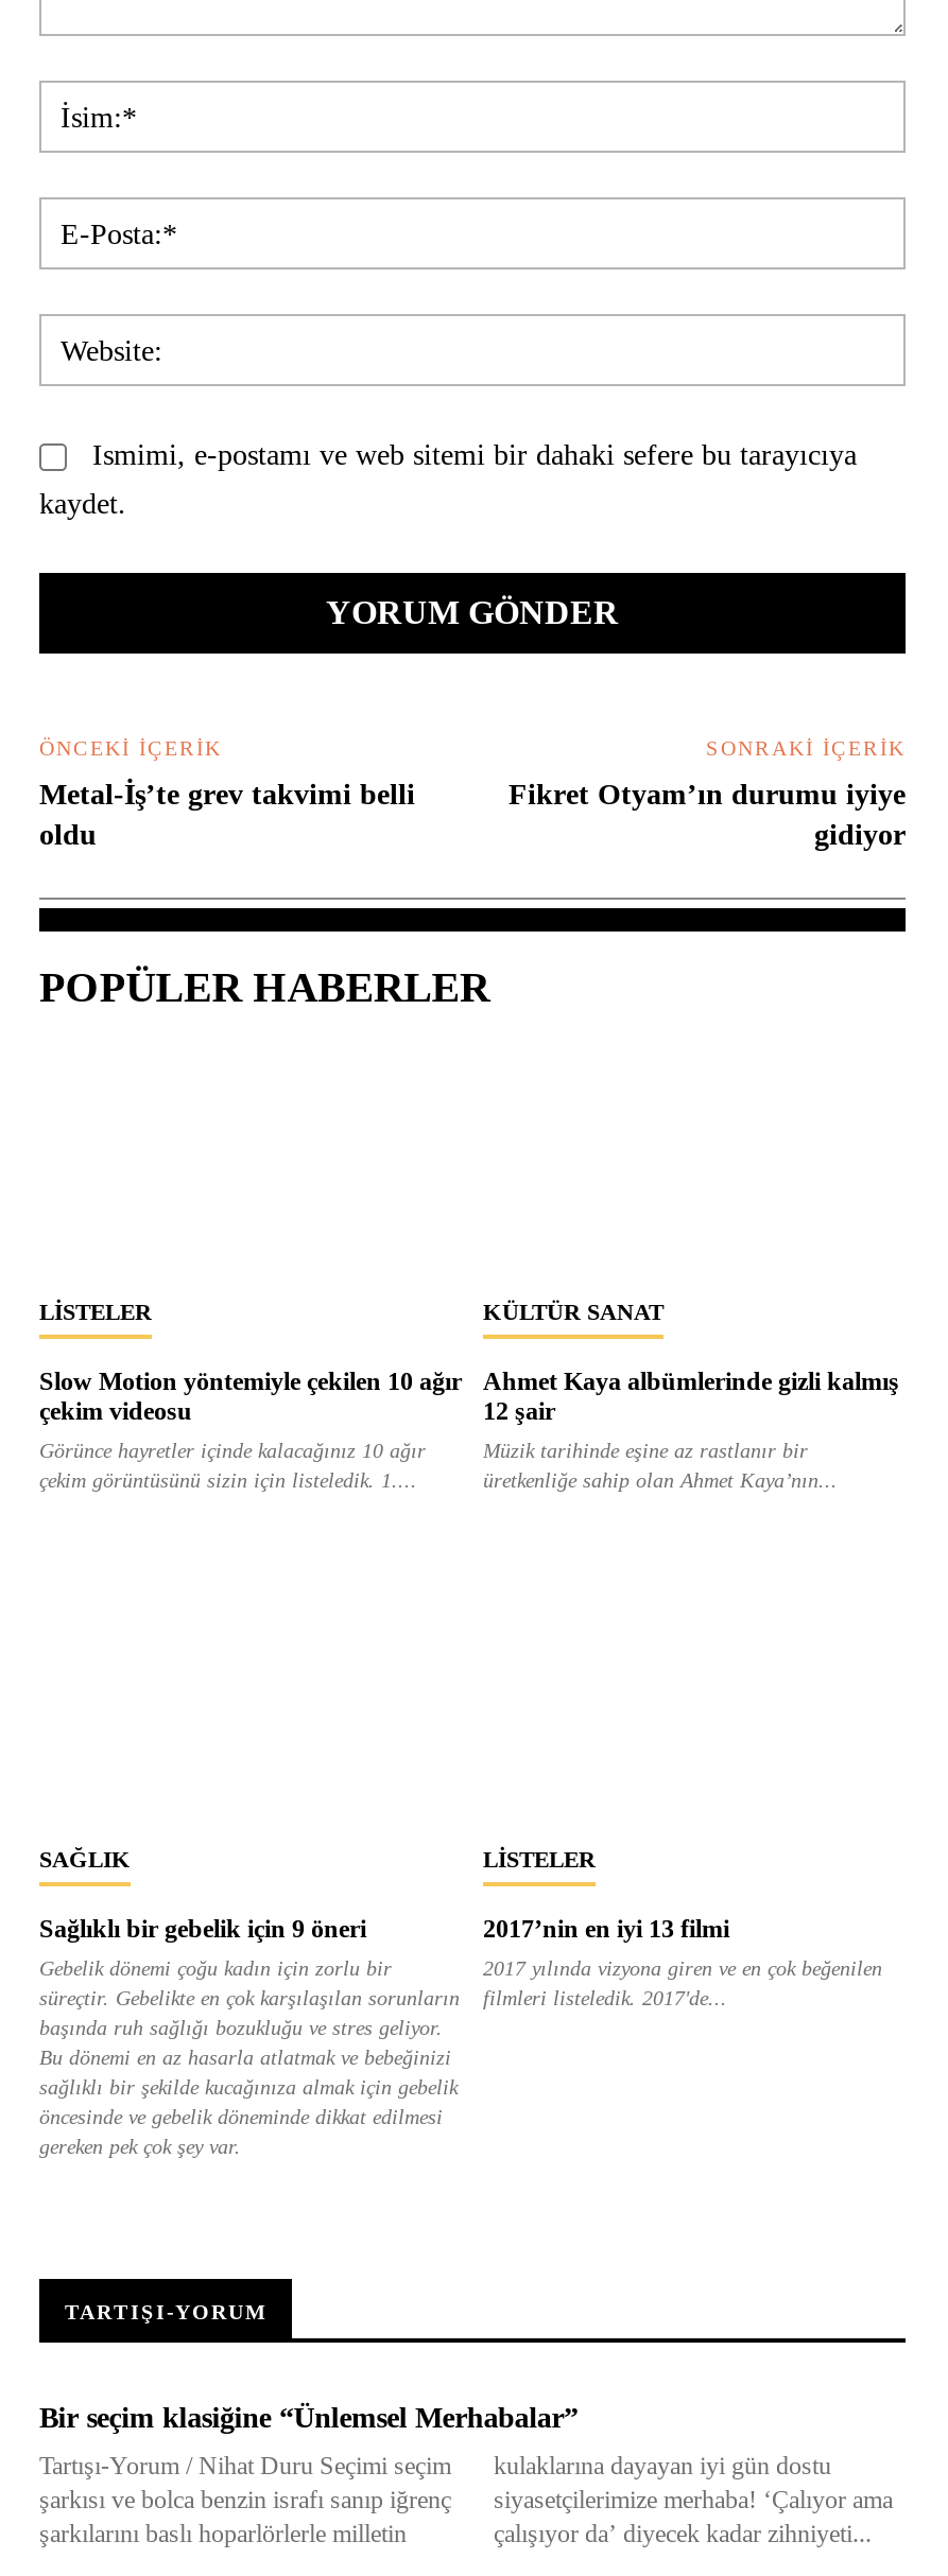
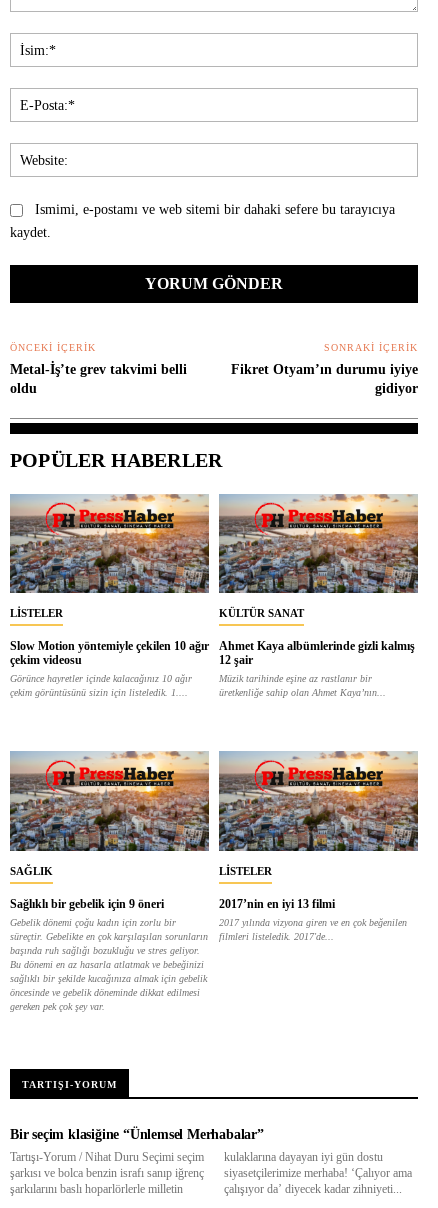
none -> [9,493,210,594] [image]
none -> [218,493,419,594] [image]
none -> [9,750,210,852] [image]
none -> [218,750,419,852] [image]

